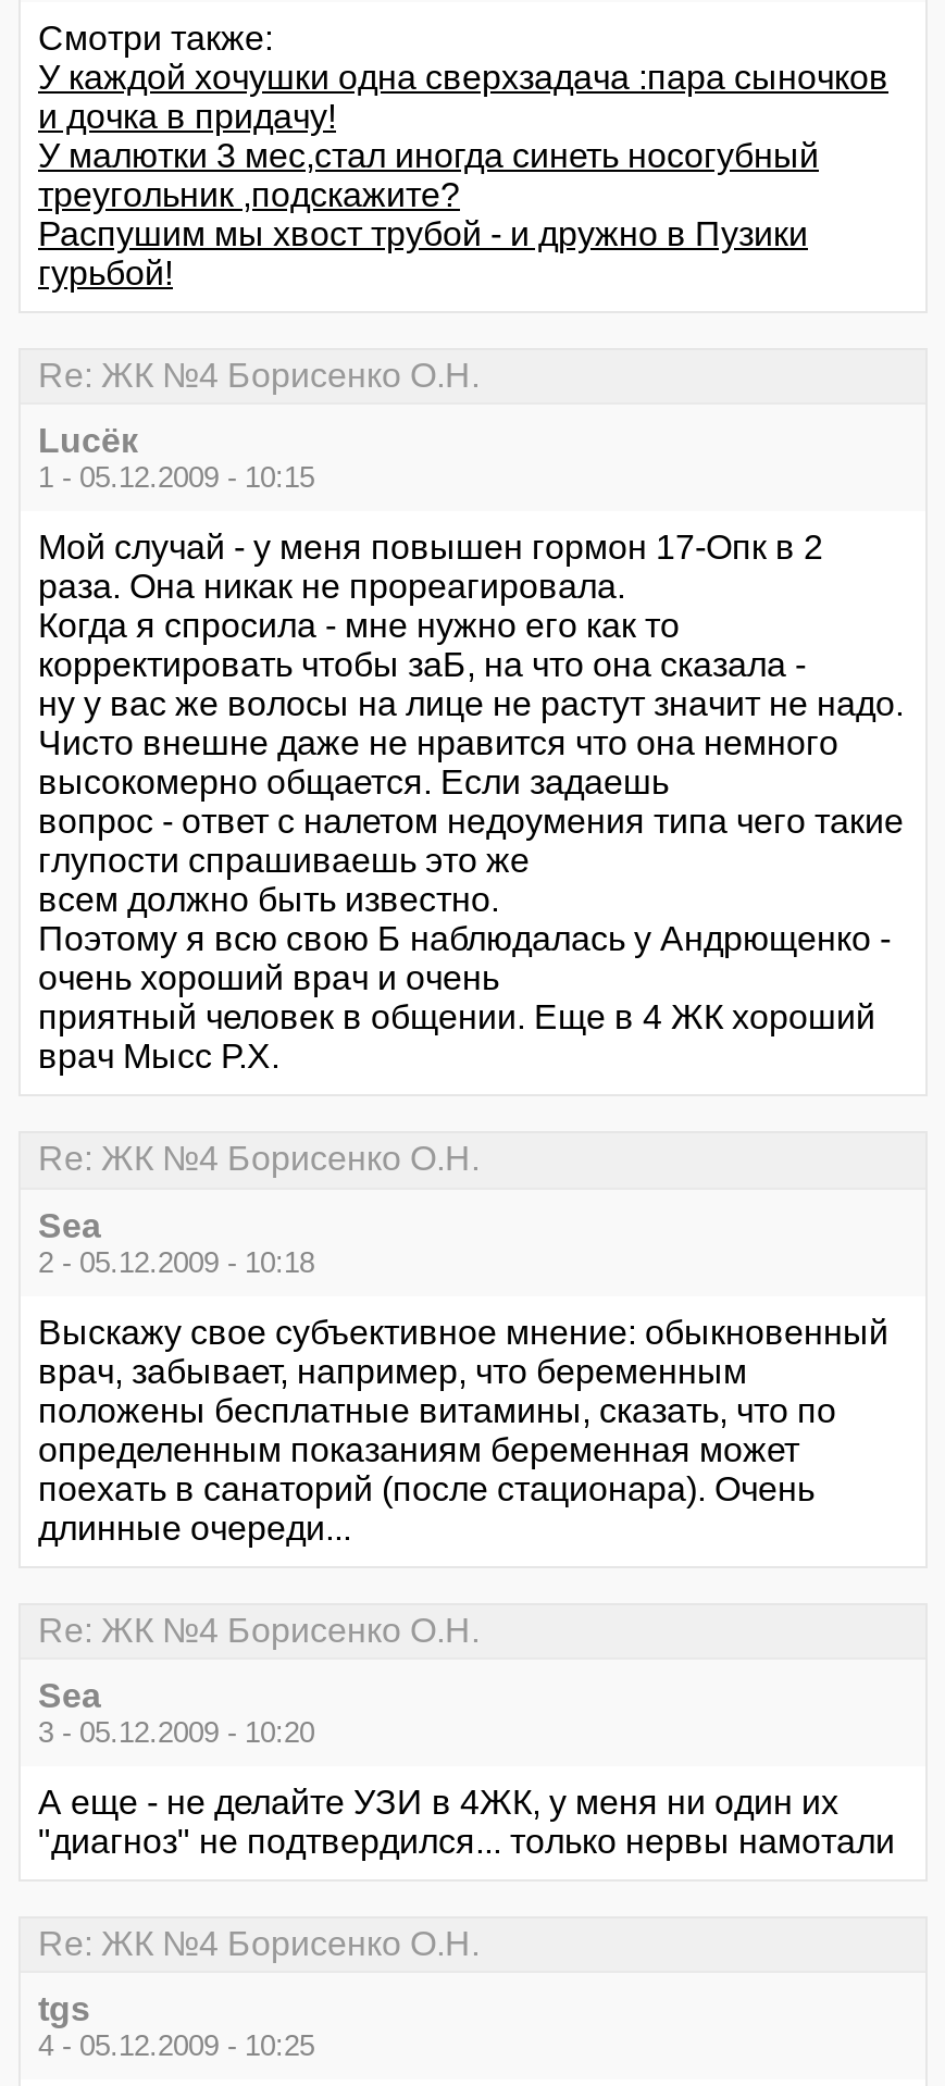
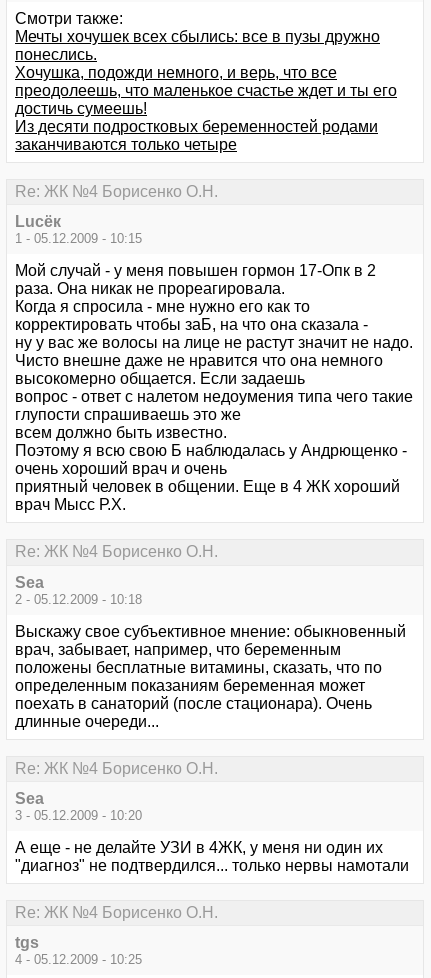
[38,58,888,291] У каждой хочушки одна сверхзадача :пара сыночков | и дочка в придачу! | У малютки 3 мес,стал иногда синеть носогубный | треугольник ,подскажите? | Распушим мы хвост трубой - и дружно в Пузики | гурьбой! -> [15,28,397,153] Мечты хочушек всех сбылись: все в пузы дружно | понеслись. | Хочушка, подожди немного, и верь, что все | преодолеешь, что маленькое счастье ждет и ты его | достичь сумеешь! | Из десяти подростковых беременностей родами | заканчиваются только четыре

